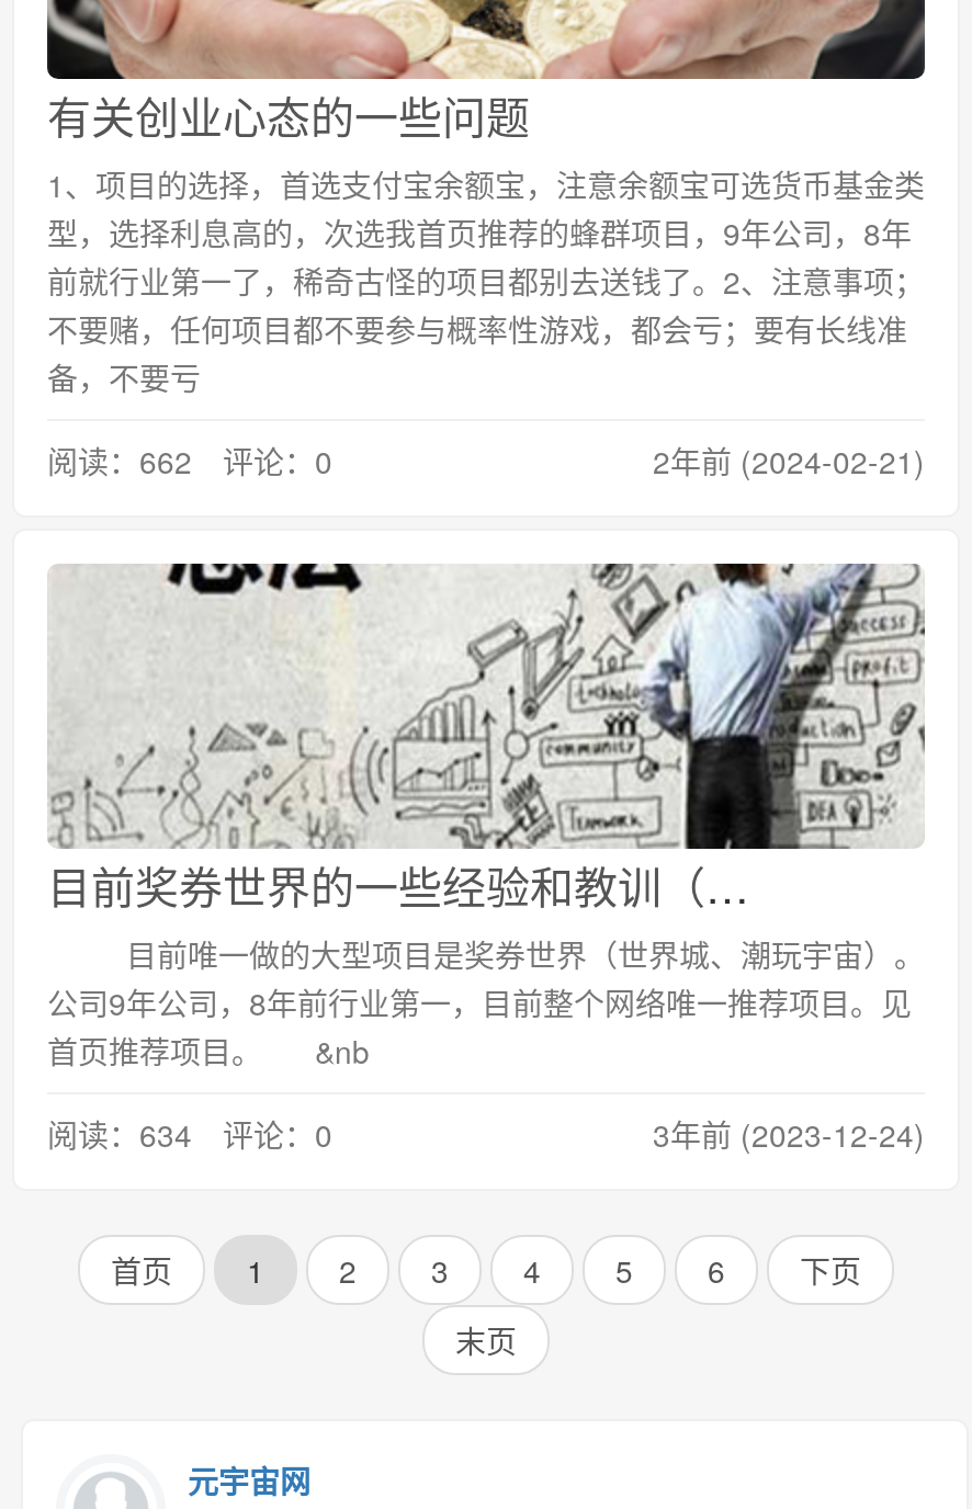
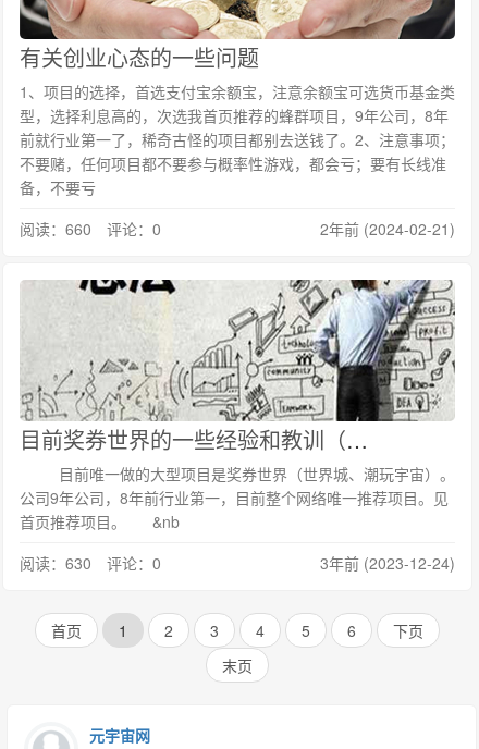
[47,439,332,483] 阅读：662 评论：0 -> [20,218,161,240] 阅读：660 评论：0
[47,1112,332,1156] 阅读：634 评论：0 -> [20,552,161,574] 阅读：630 评论：0

